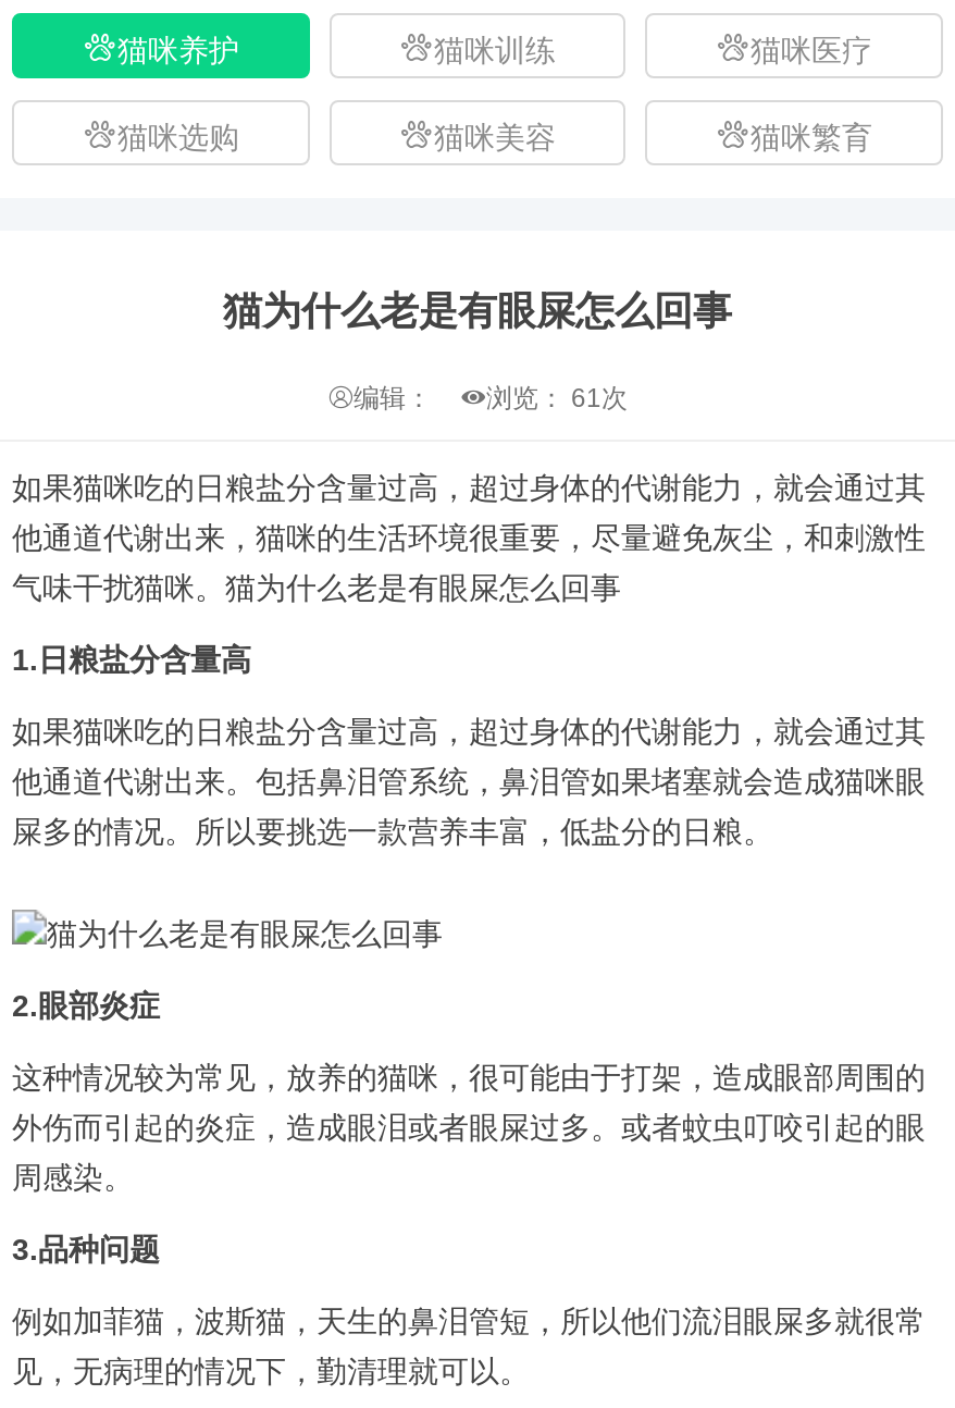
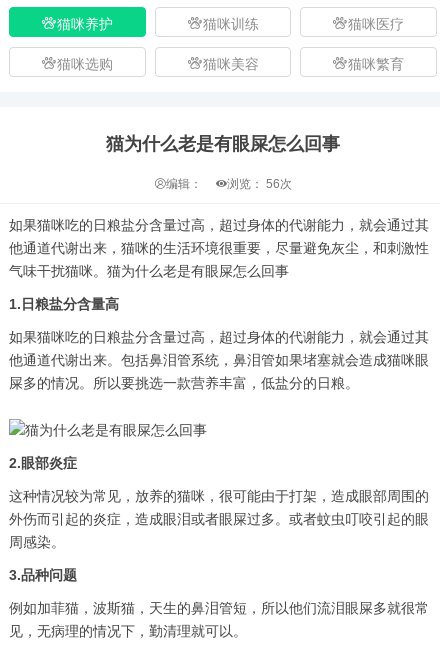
[354,384,628,414] 编辑： 浏览：61次 -> [166,177,292,191] 编辑： 浏览：56次

